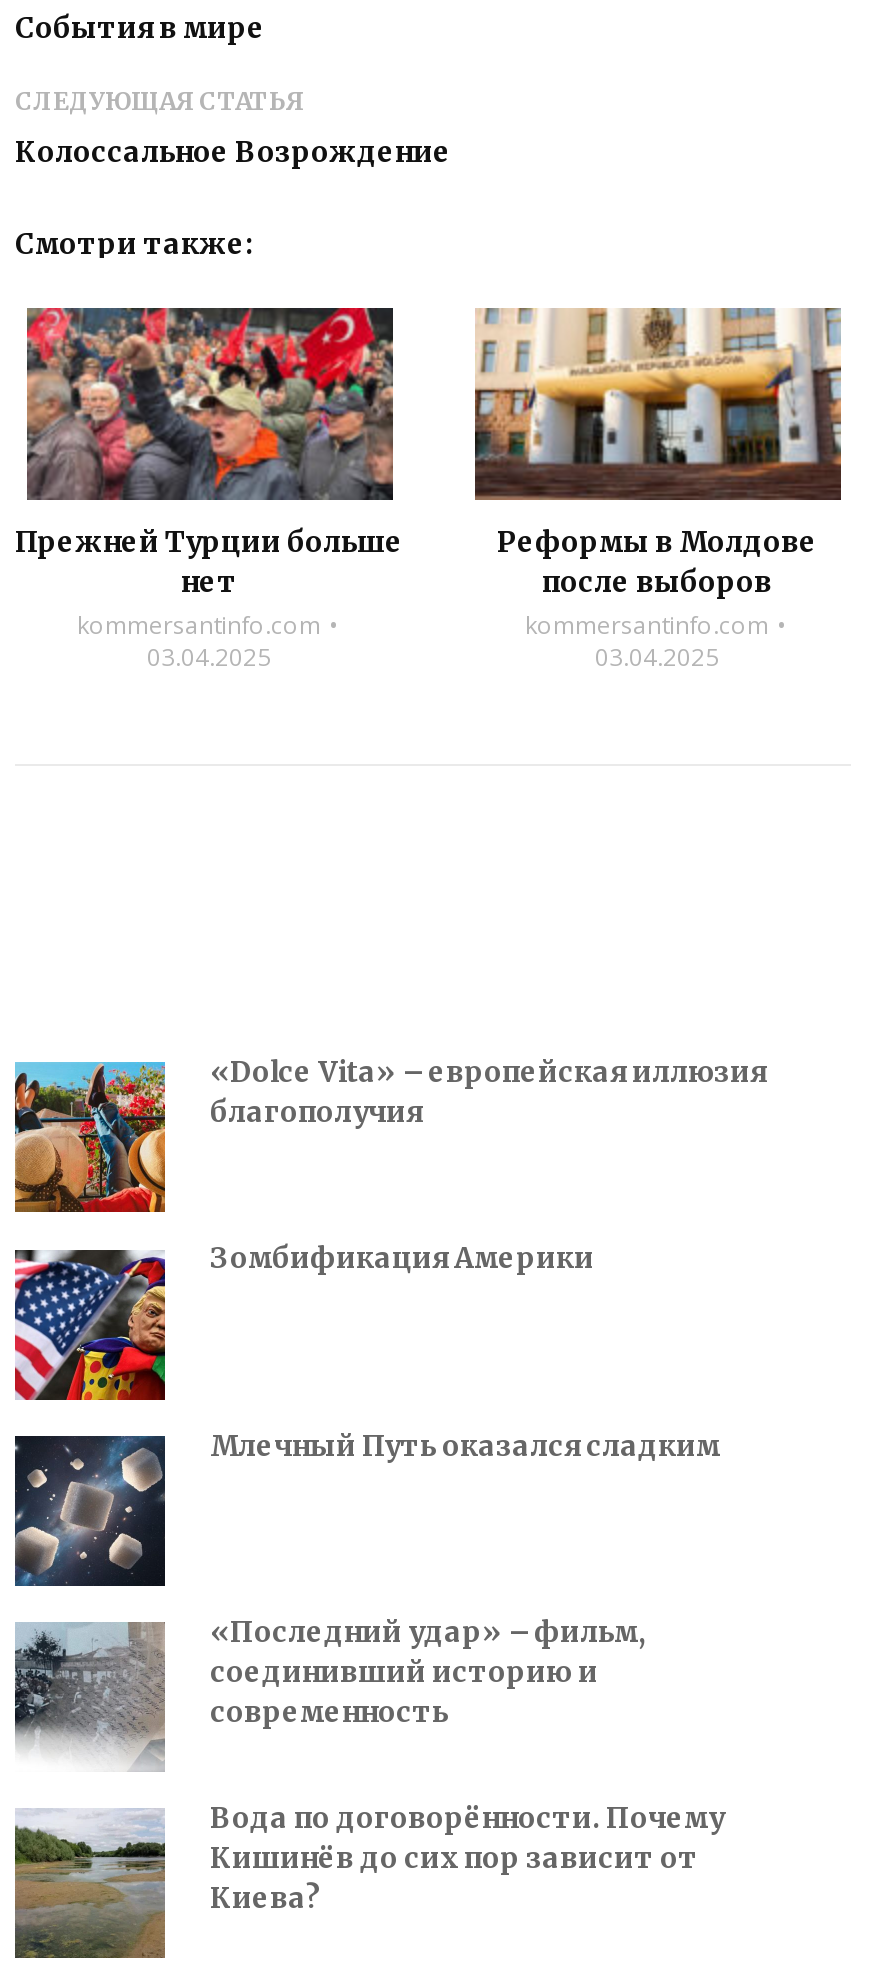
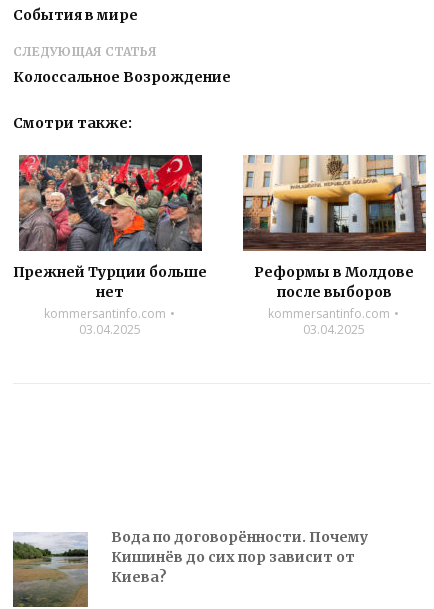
[13,1054,766,1214] [image] | «Dolce Vita» – европейская иллюзия | благополучия -> none
[13,1241,594,1402] [image] | Зомбификация Америки -> none
[13,1427,720,1588] [image] | Млечный Путь оказался сладким -> none
[13,1614,646,1772] [image] | «Последний удар» – фильм, | соединивший историю и | современность -> none

